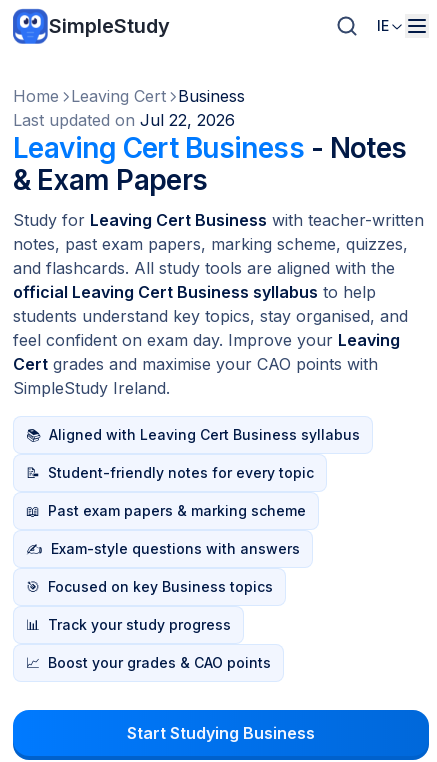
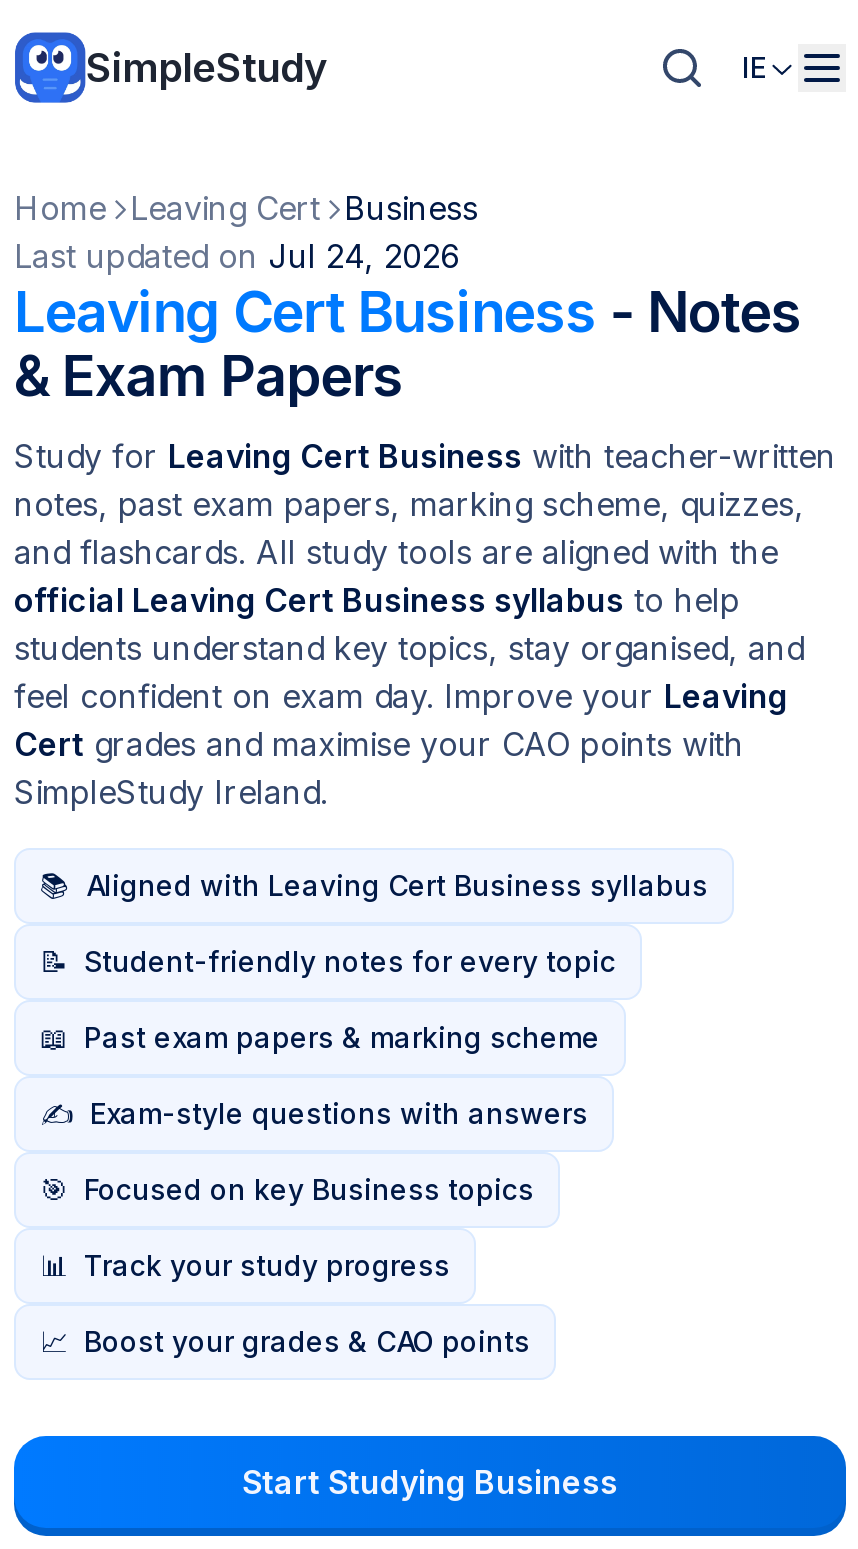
[13,110,235,130] Last updated on Jul 22, 2026 -> [14,236,460,276] Last updated on Jul 24, 2026

